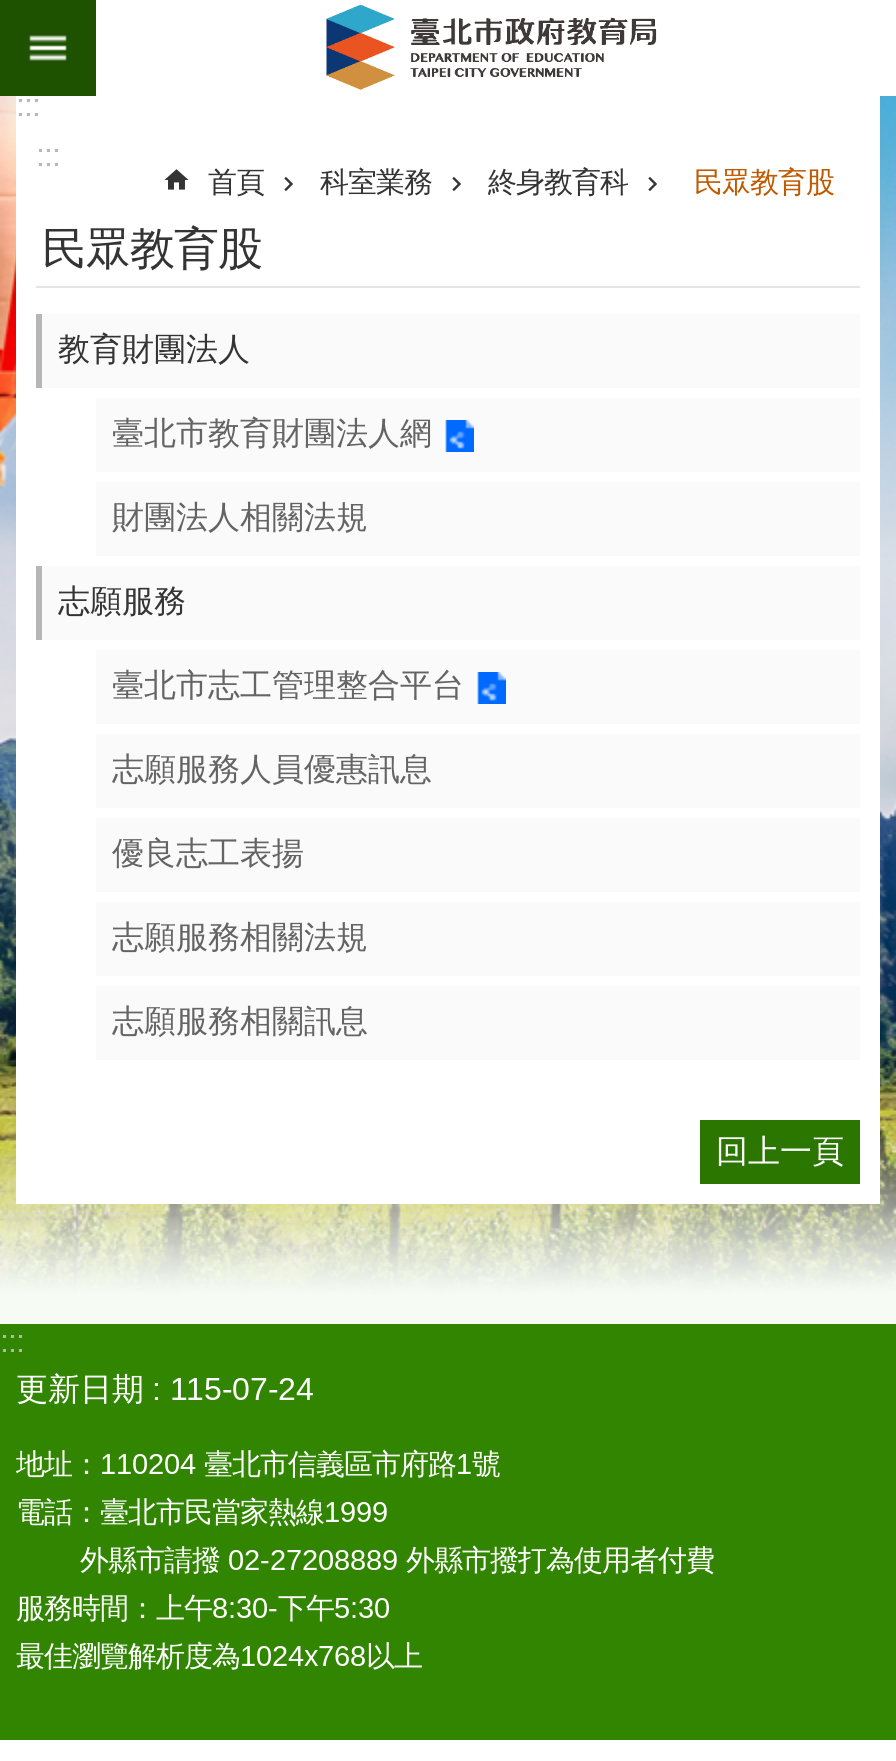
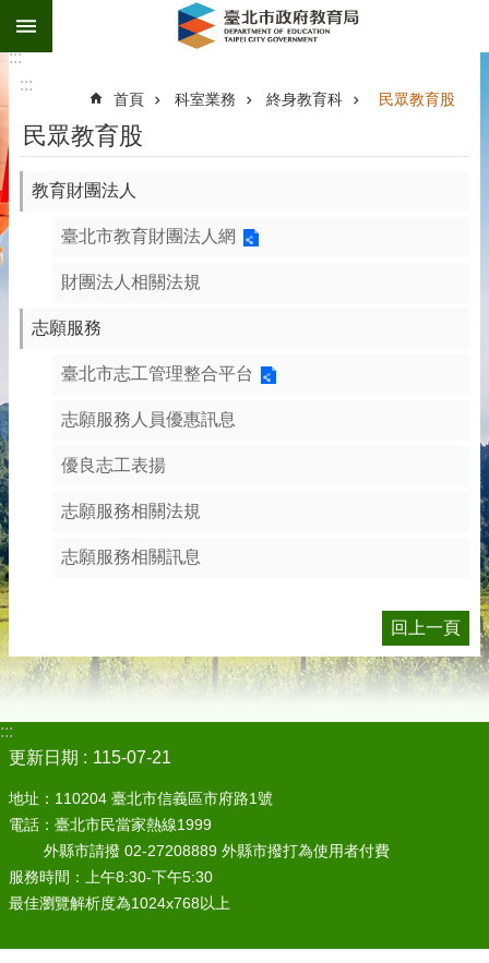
[170,1372,314,1406] 115-07-24 -> [93,748,171,767] 115-07-21

